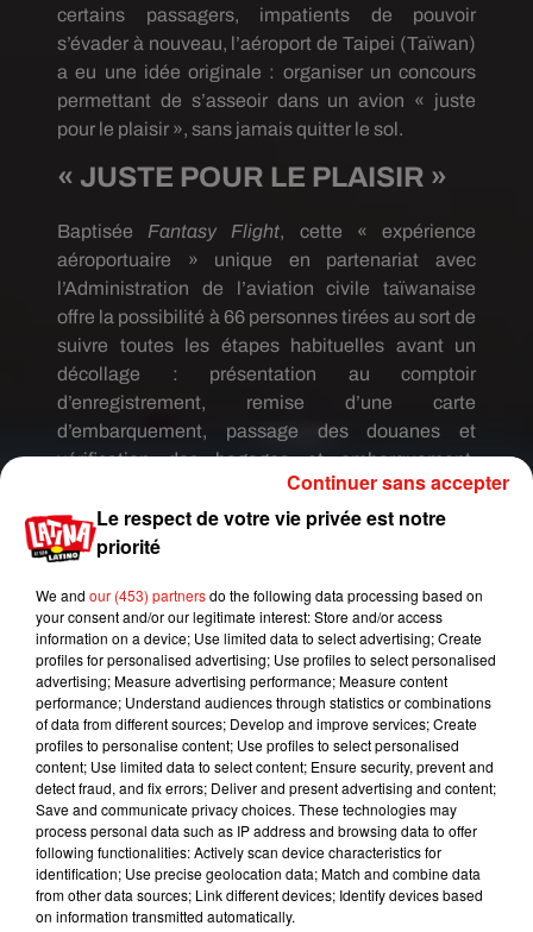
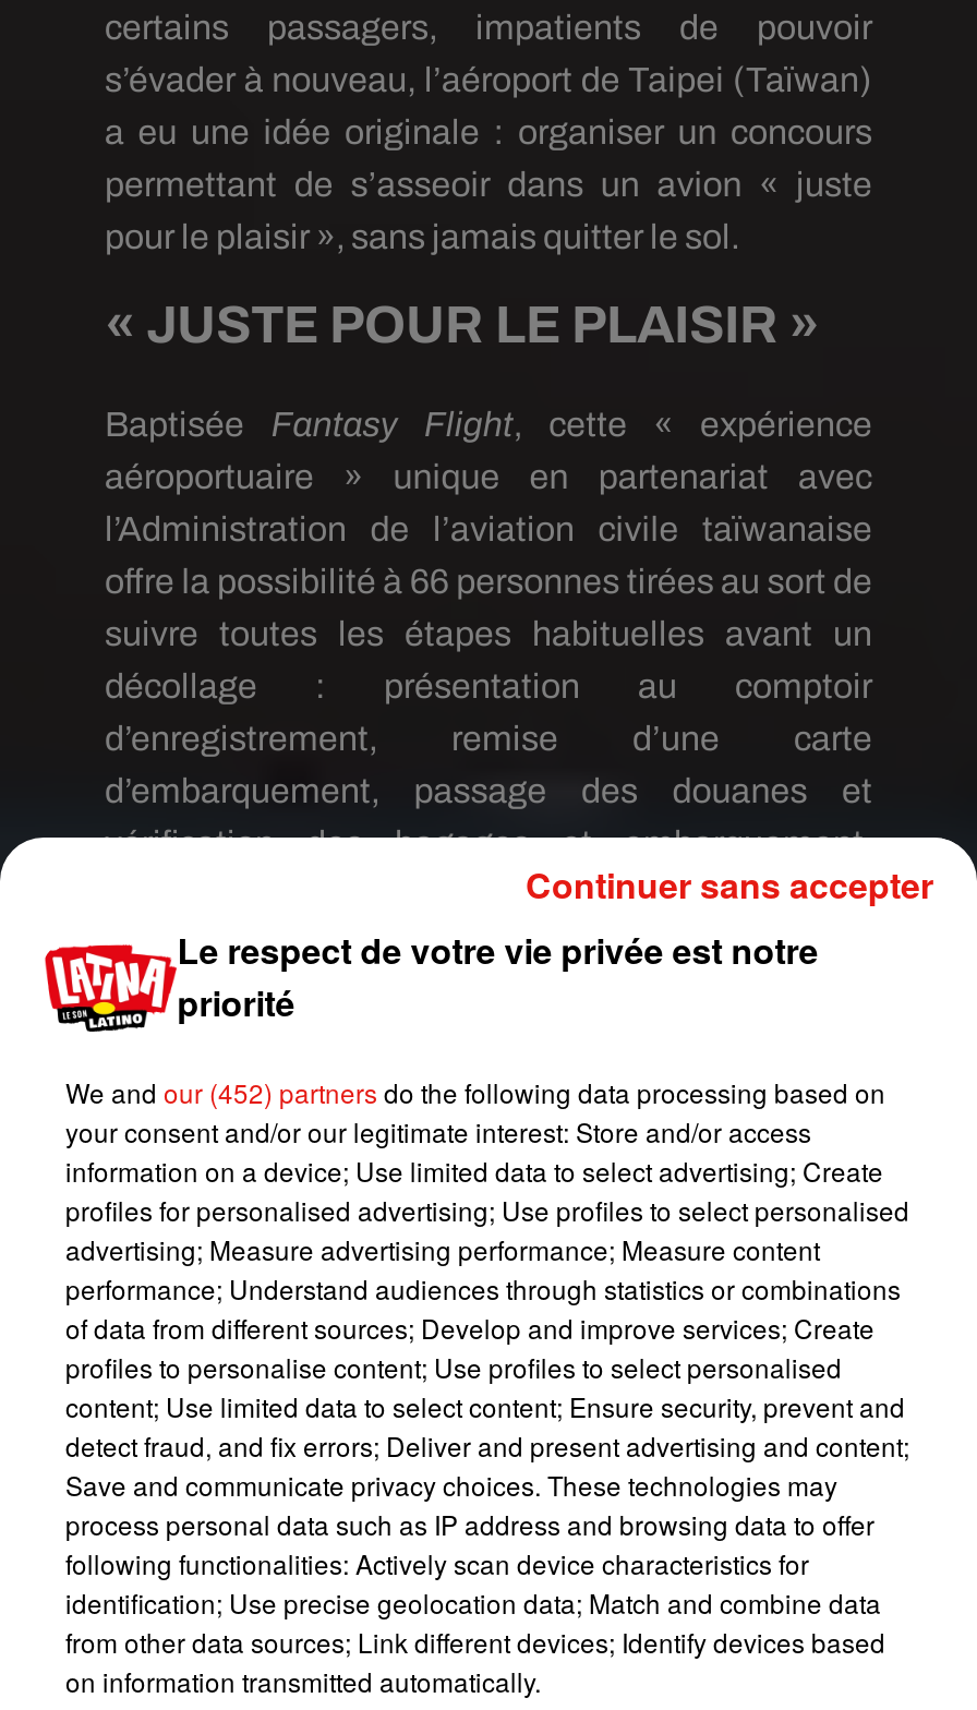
[36,584,483,604] We and our (453) partners do the following data processing based on -> [65,1072,885,1109] We and our (452) partners do the following data processing based on

